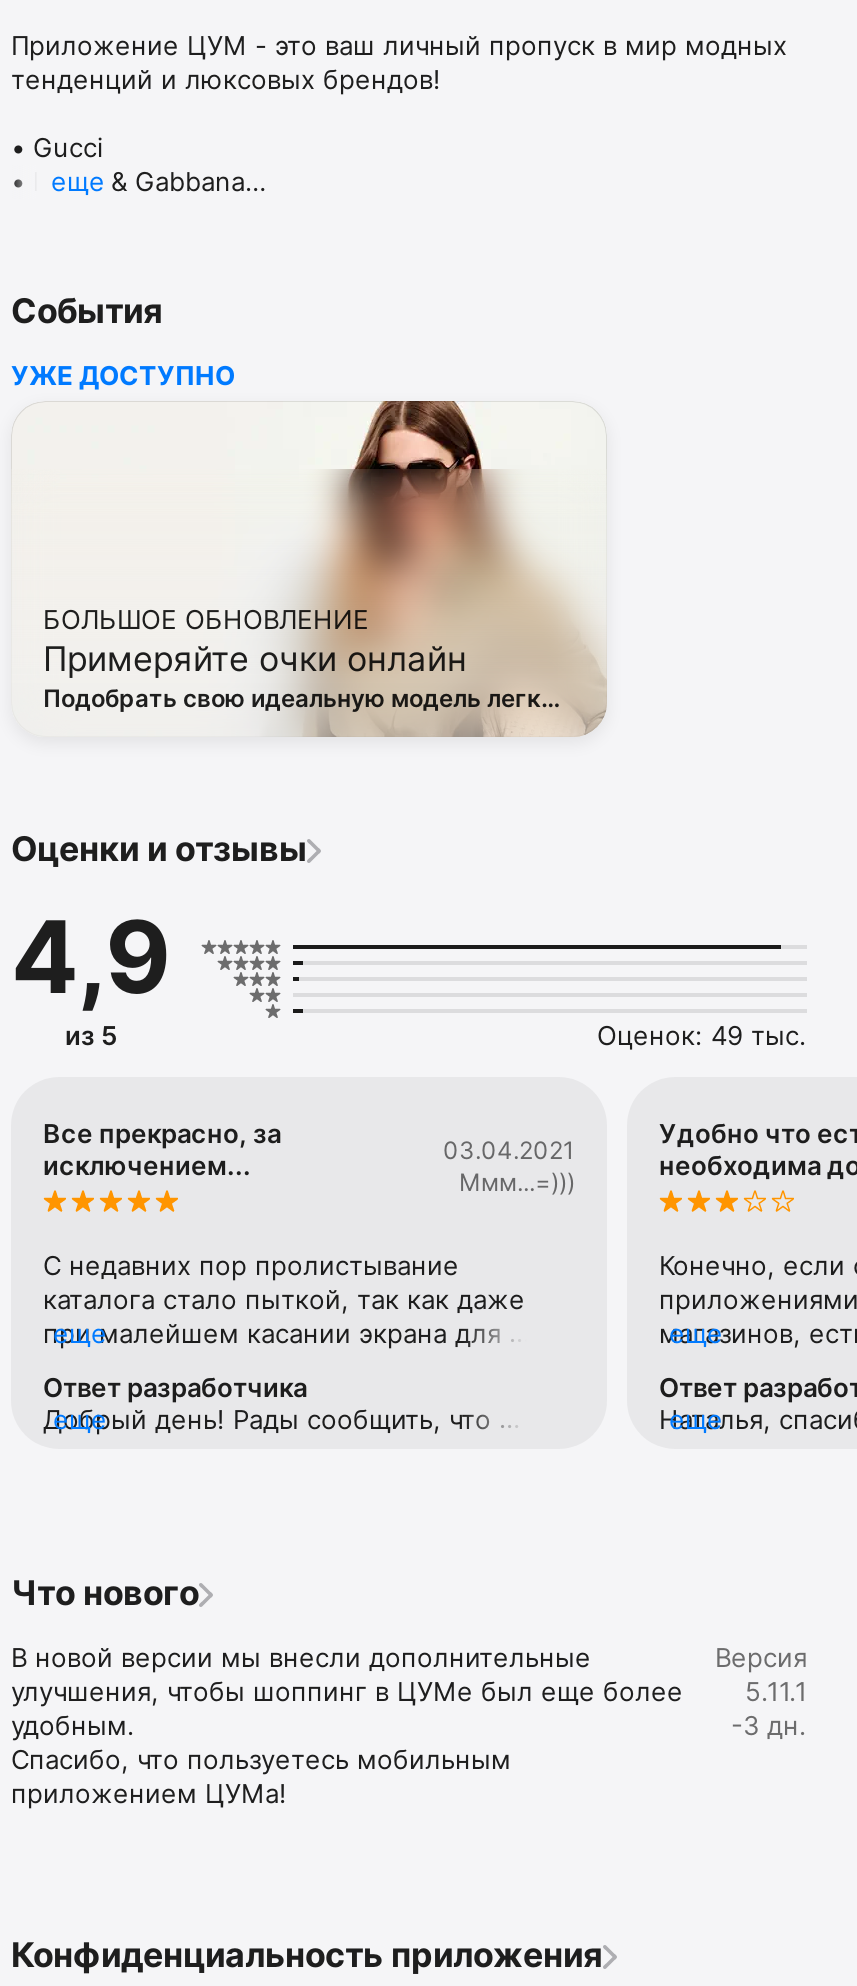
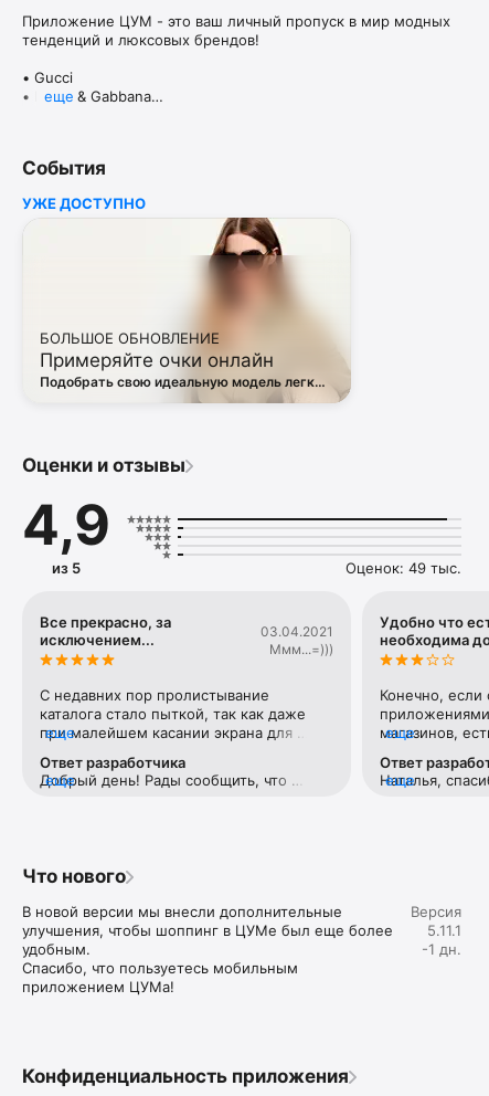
[731,1709,807,1741] -3 дн. -> [422,940,461,958] -1 дн.

